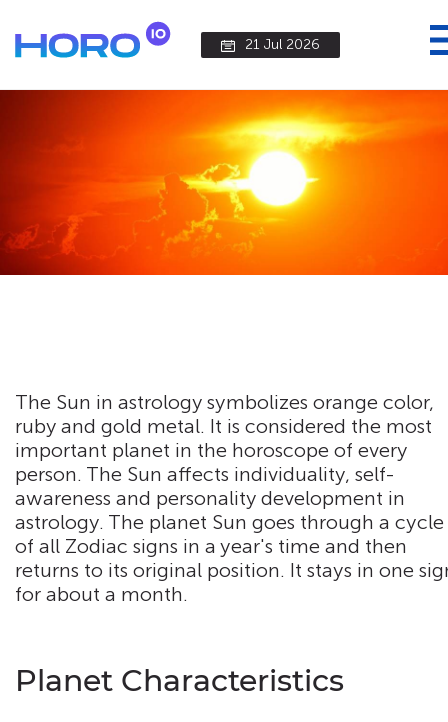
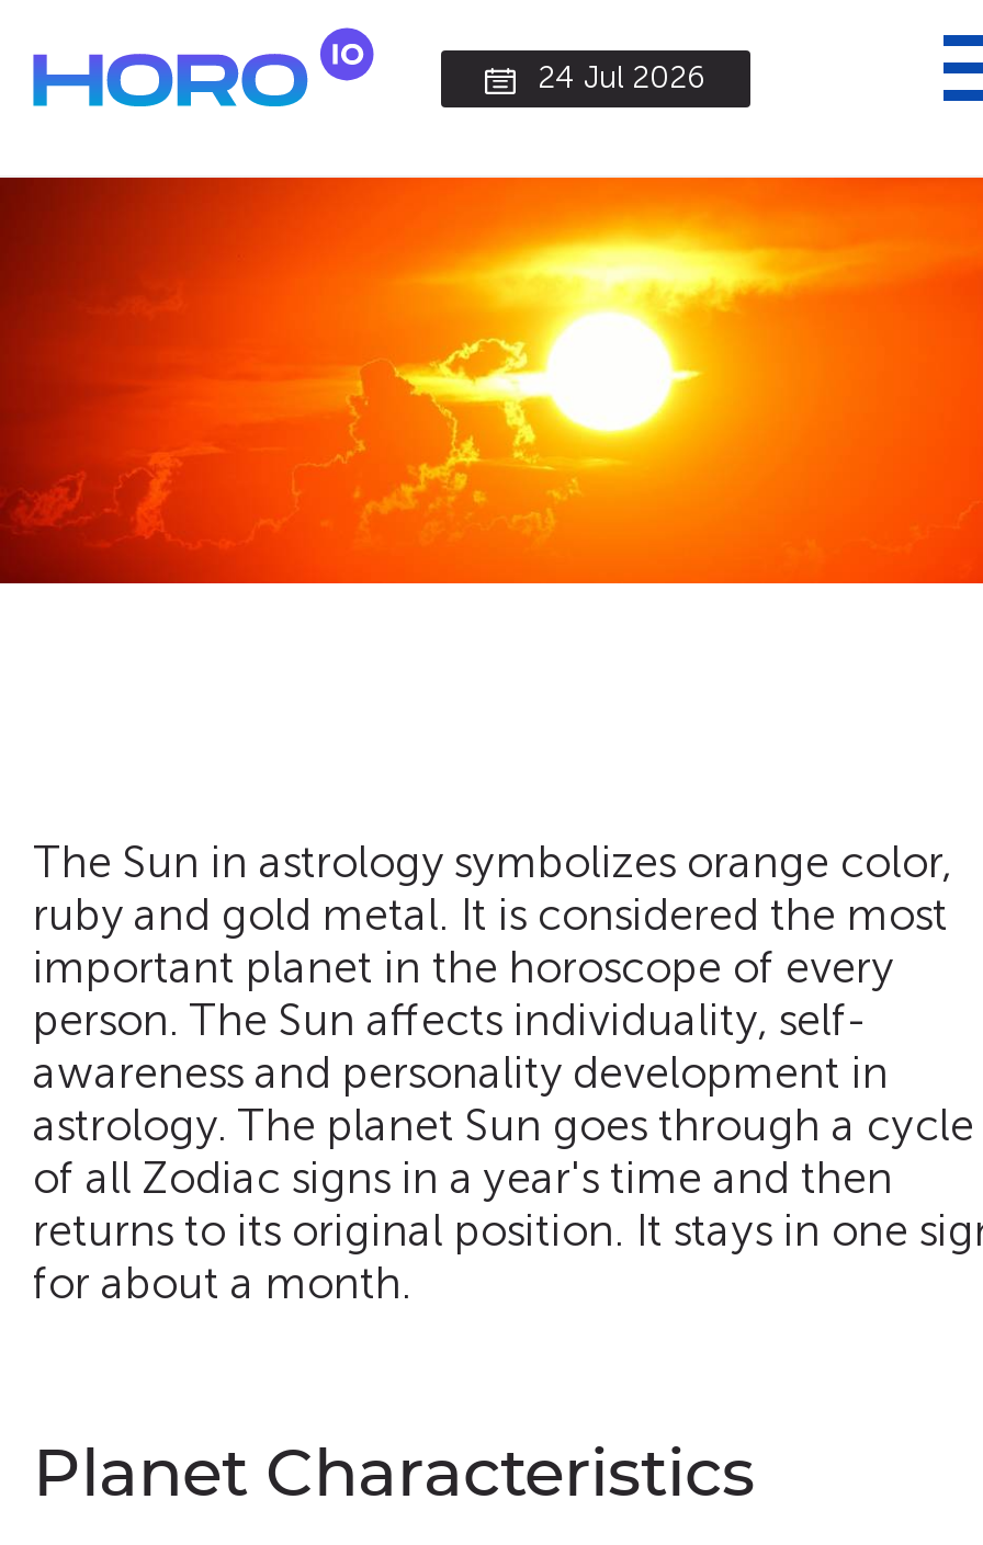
[245,36,320,53] 21 Jul 2026 -> [538,59,707,96] 24 Jul 2026

